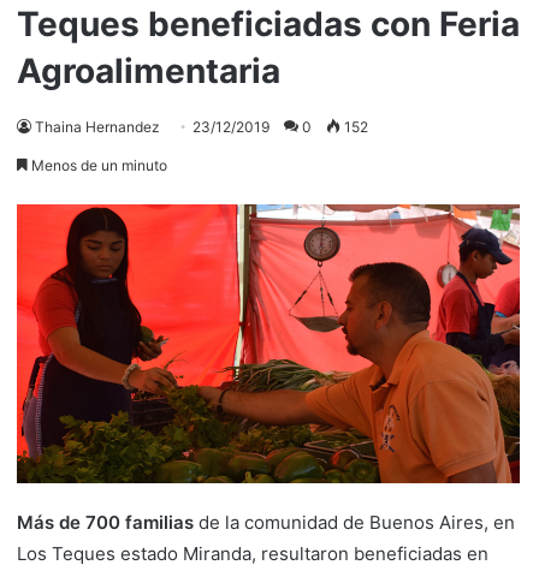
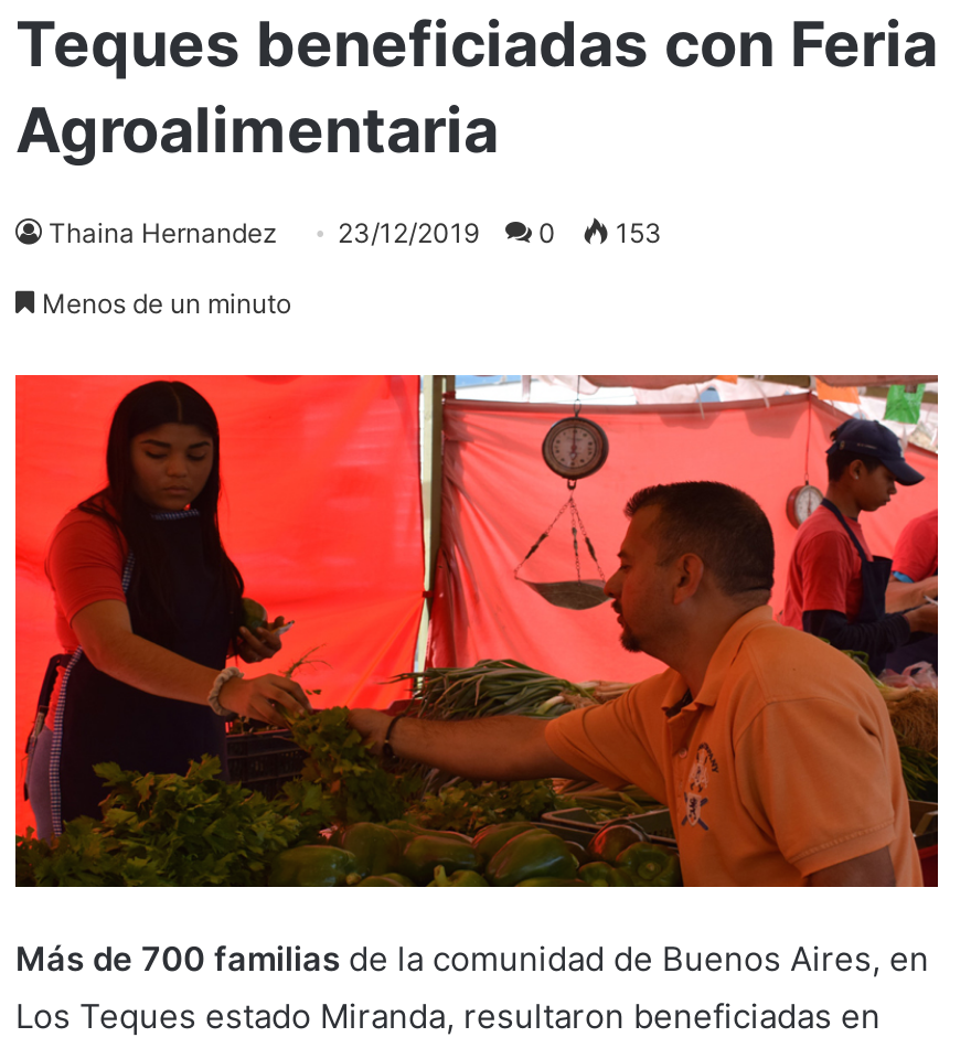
[35,117,368,135] Thaina Hernandez 23/12/2019 0 152 -> [49,216,662,249] Thaina Hernandez 23/12/2019 0 153

